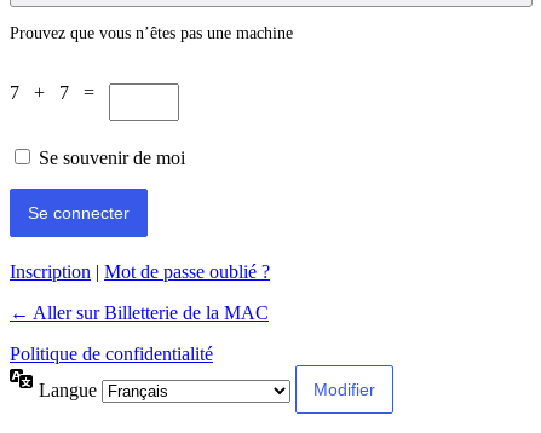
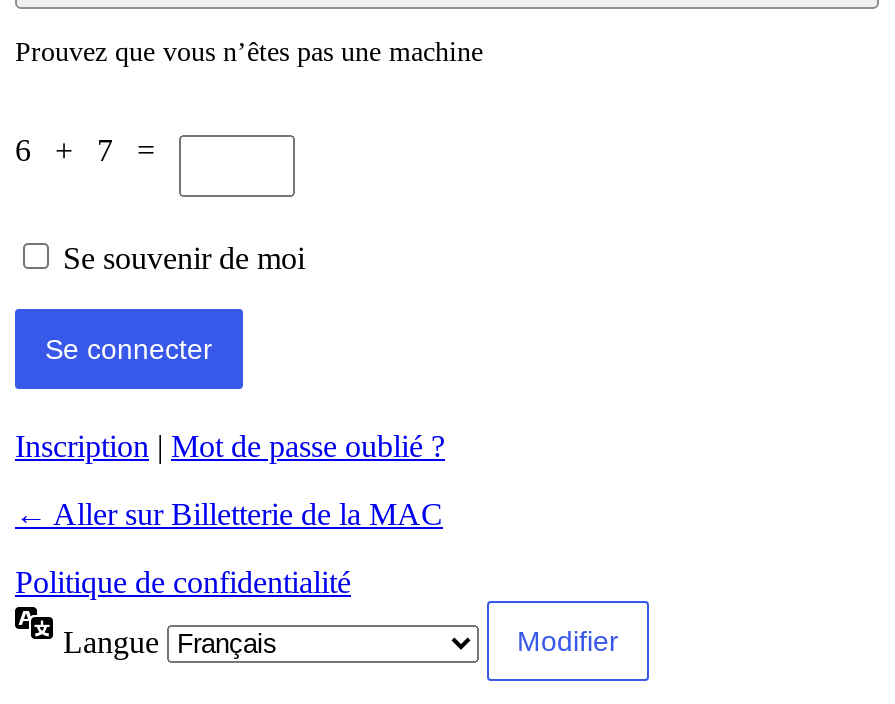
[10,83,109,103] 7 + 7 = -> [15,134,179,168] 6 + 7 =

